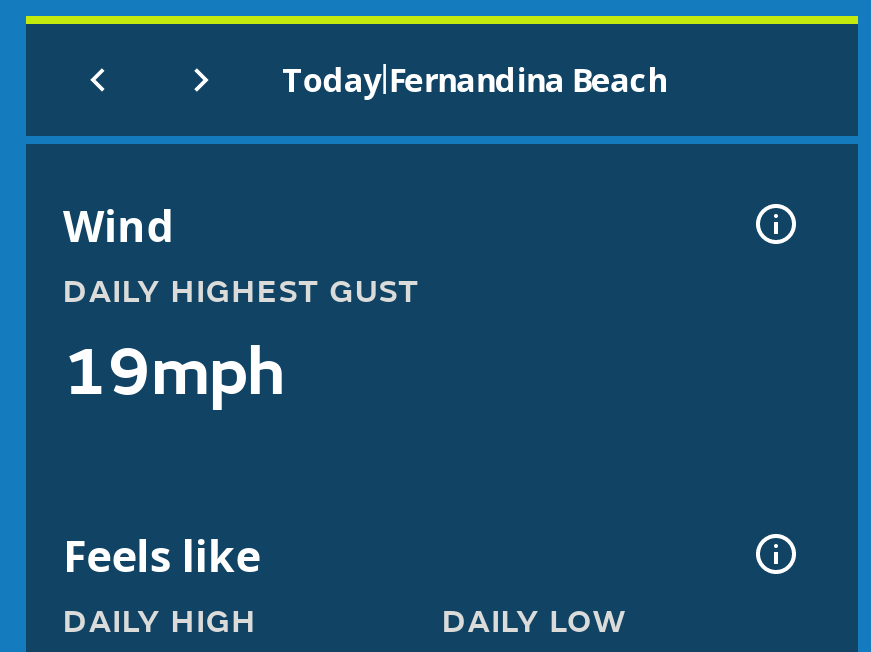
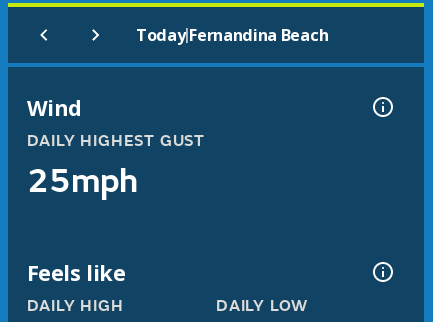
[63,330,285,414] 19mph -> [26,160,137,202] 25mph

